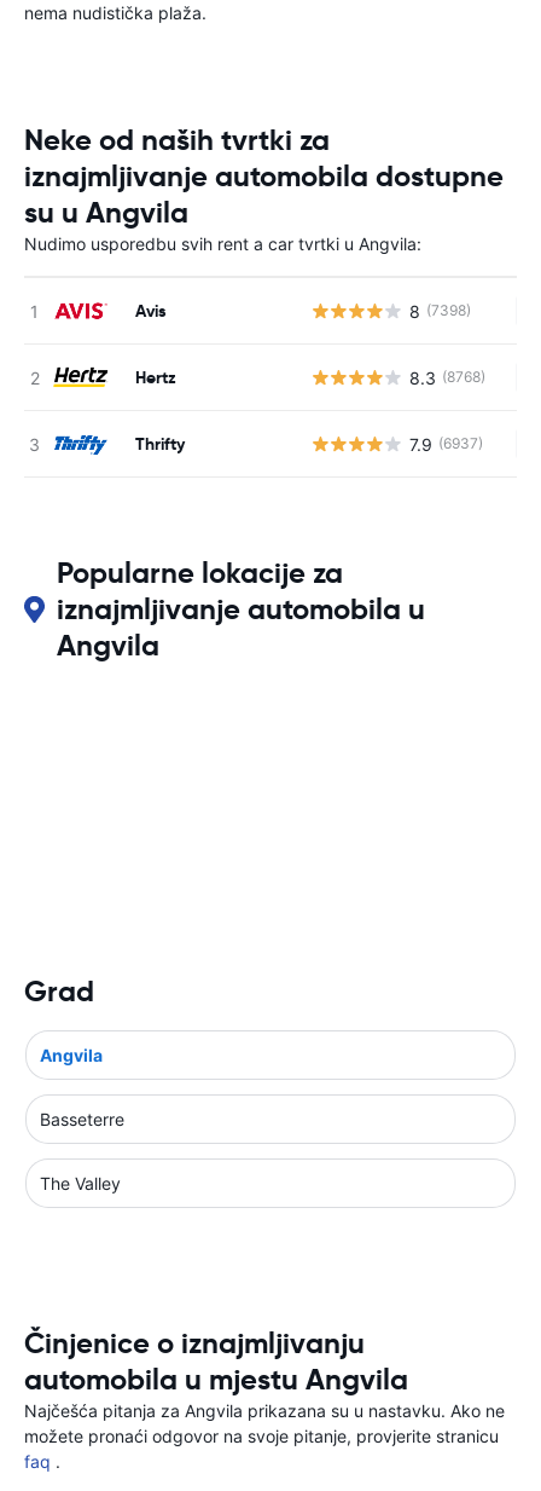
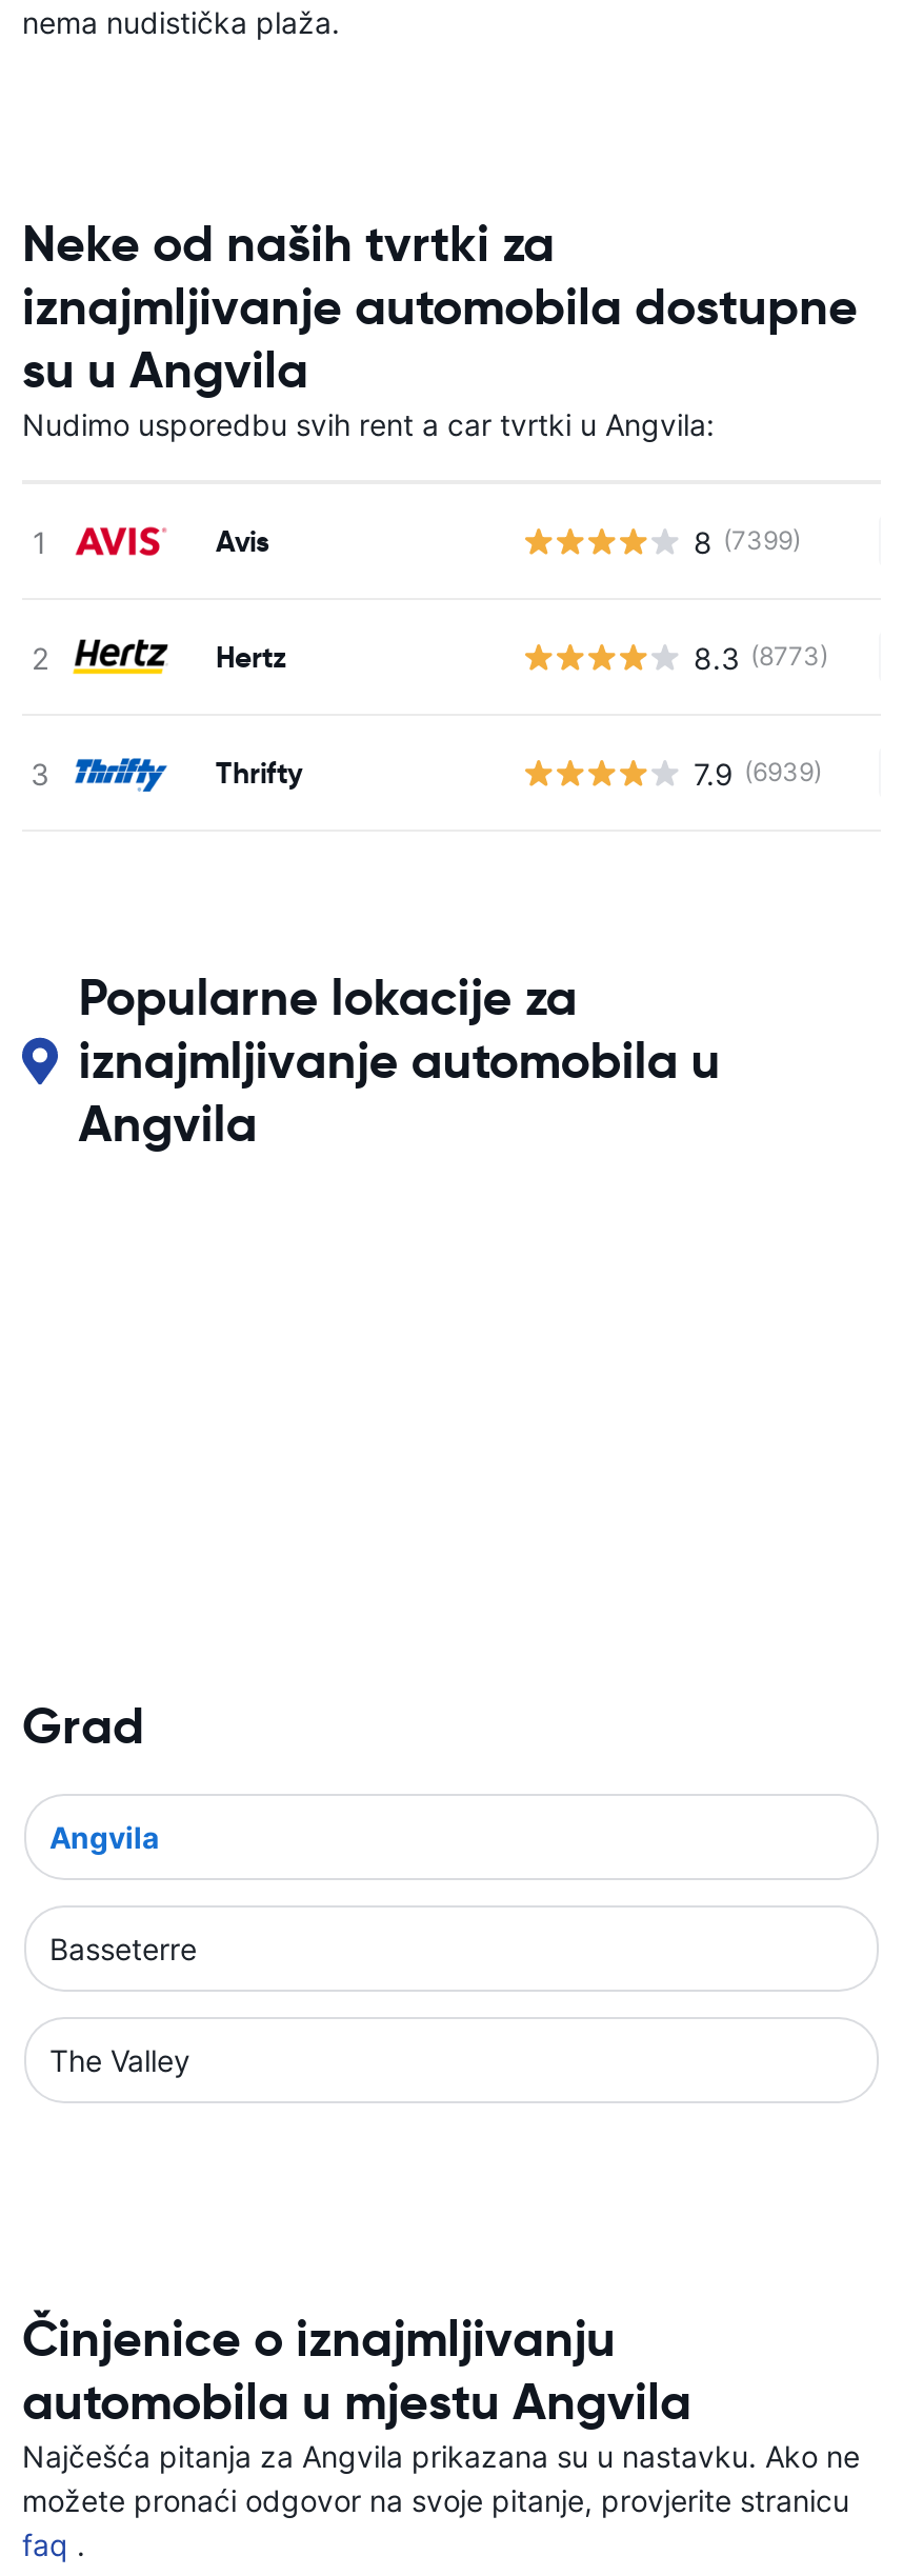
[409,300,471,321] 8 (7398) -> [694,523,801,559] 8 (7399)
[409,367,485,388] 8.3 (8768) -> [694,639,828,675] 8.3 (8773)
[409,434,483,454] 7.9 (6937) -> [694,755,822,791] 7.9 (6939)

